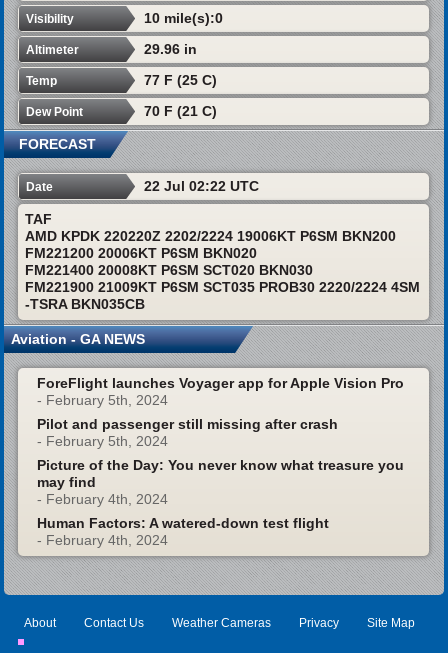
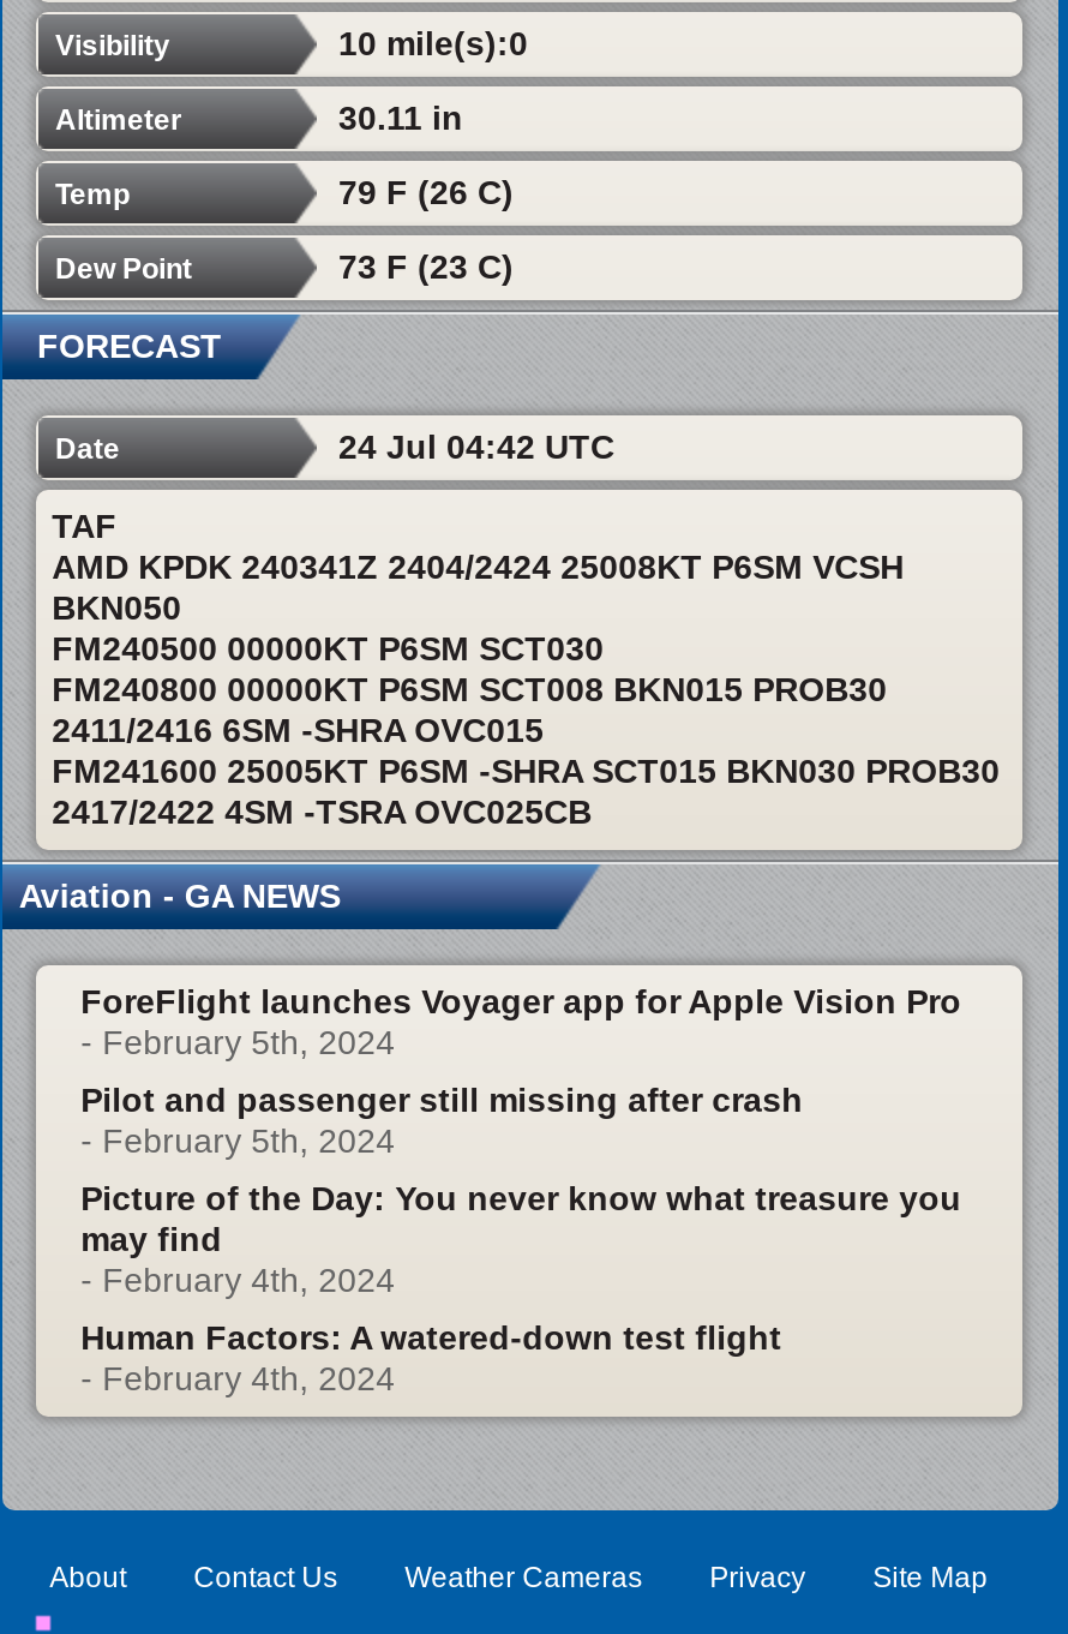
[144,41,197,57] 29.96 in -> [338,97,463,136] 30.11 in
[144,72,217,88] 77 F (25 C) -> [338,172,514,210] 79 F (26 C)
[144,103,217,119] 70 F (21 C) -> [338,246,514,285] 73 F (23 C)
[144,178,259,194] 22 Jul 02:22 UTC -> [338,426,614,465] 24 Jul 04:42 UTC
[25,228,420,312] AMD KPDK 220220Z 2202/2224 19006KT P6SM BKN200 | FM221200 20006KT P6SM BKN020 | FM221400 20008KT P6SM SCT020 BKN030 | FM221900 21009KT P6SM SCT035 PROB30 2220/2224 4SM | -TSRA BKN035CB -> [52,547,1000,830] AMD KPDK 240341Z 2404/2424 25008KT P6SM VCSH | BKN050 | FM240500 00000KT P6SM SCT030 | FM240800 00000KT P6SM SCT008 BKN015 PROB30 | 2411/2416 6SM -SHRA OVC015 | FM241600 25005KT P6SM -SHRA SCT015 BKN030 PROB30 | 2417/2422 4SM -TSRA OVC025CB

